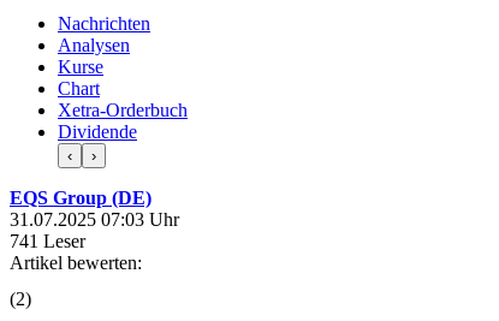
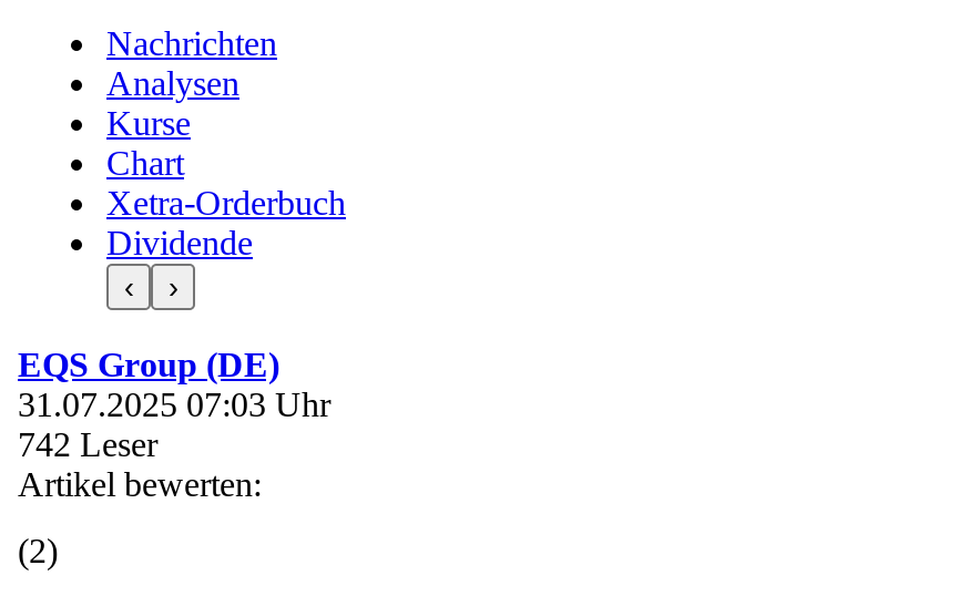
[10,231,85,251] 741 Leser -> [18,425,157,463] 742 Leser

